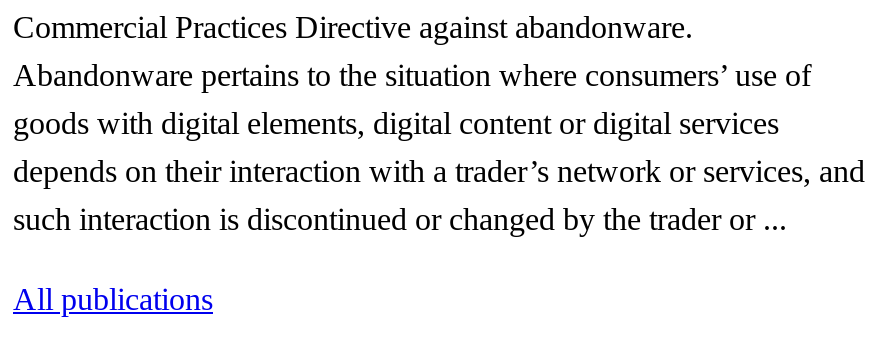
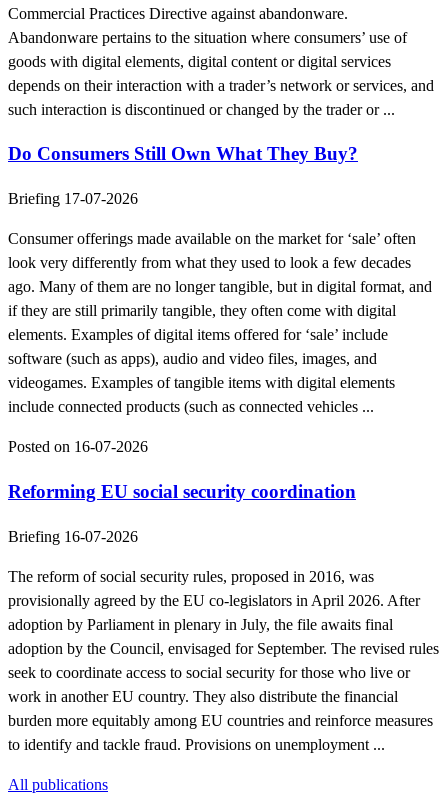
none -> [8,143,439,752] Do Consumers Still Own What They Buy? | Briefing 17-07-2026 | Consumer offerings made available on the market for ‘sale’ often | look very differently from what they used to look a few decades | ago. Many of them are no longer tangible, but in digital format, and | if they are still primarily tangible, they often come with digital | elements. Examples of digital items offered for ‘sale’ include | software (such as apps), audio and video files, images, and | videogames. Examples of tangible items with digital elements | include connected products (such as connected vehicles ... | Posted on 16-07-2026 | Reforming EU social security coordination | Briefing 16-07-2026 | The reform of social security rules, proposed in 2016, was | provisionally agreed by the EU co-legislators in April 2026. After | adoption by Parliament in plenary in July, the file awaits final | adoption by the Council, envisaged for September. The revised rules | seek to coordinate access to social security for those who live or | work in another EU country. They also distribute the financial | burden more equitably among EU countries and reinforce measures | to identify and tackle fraud. Provisions on unemployment ...

